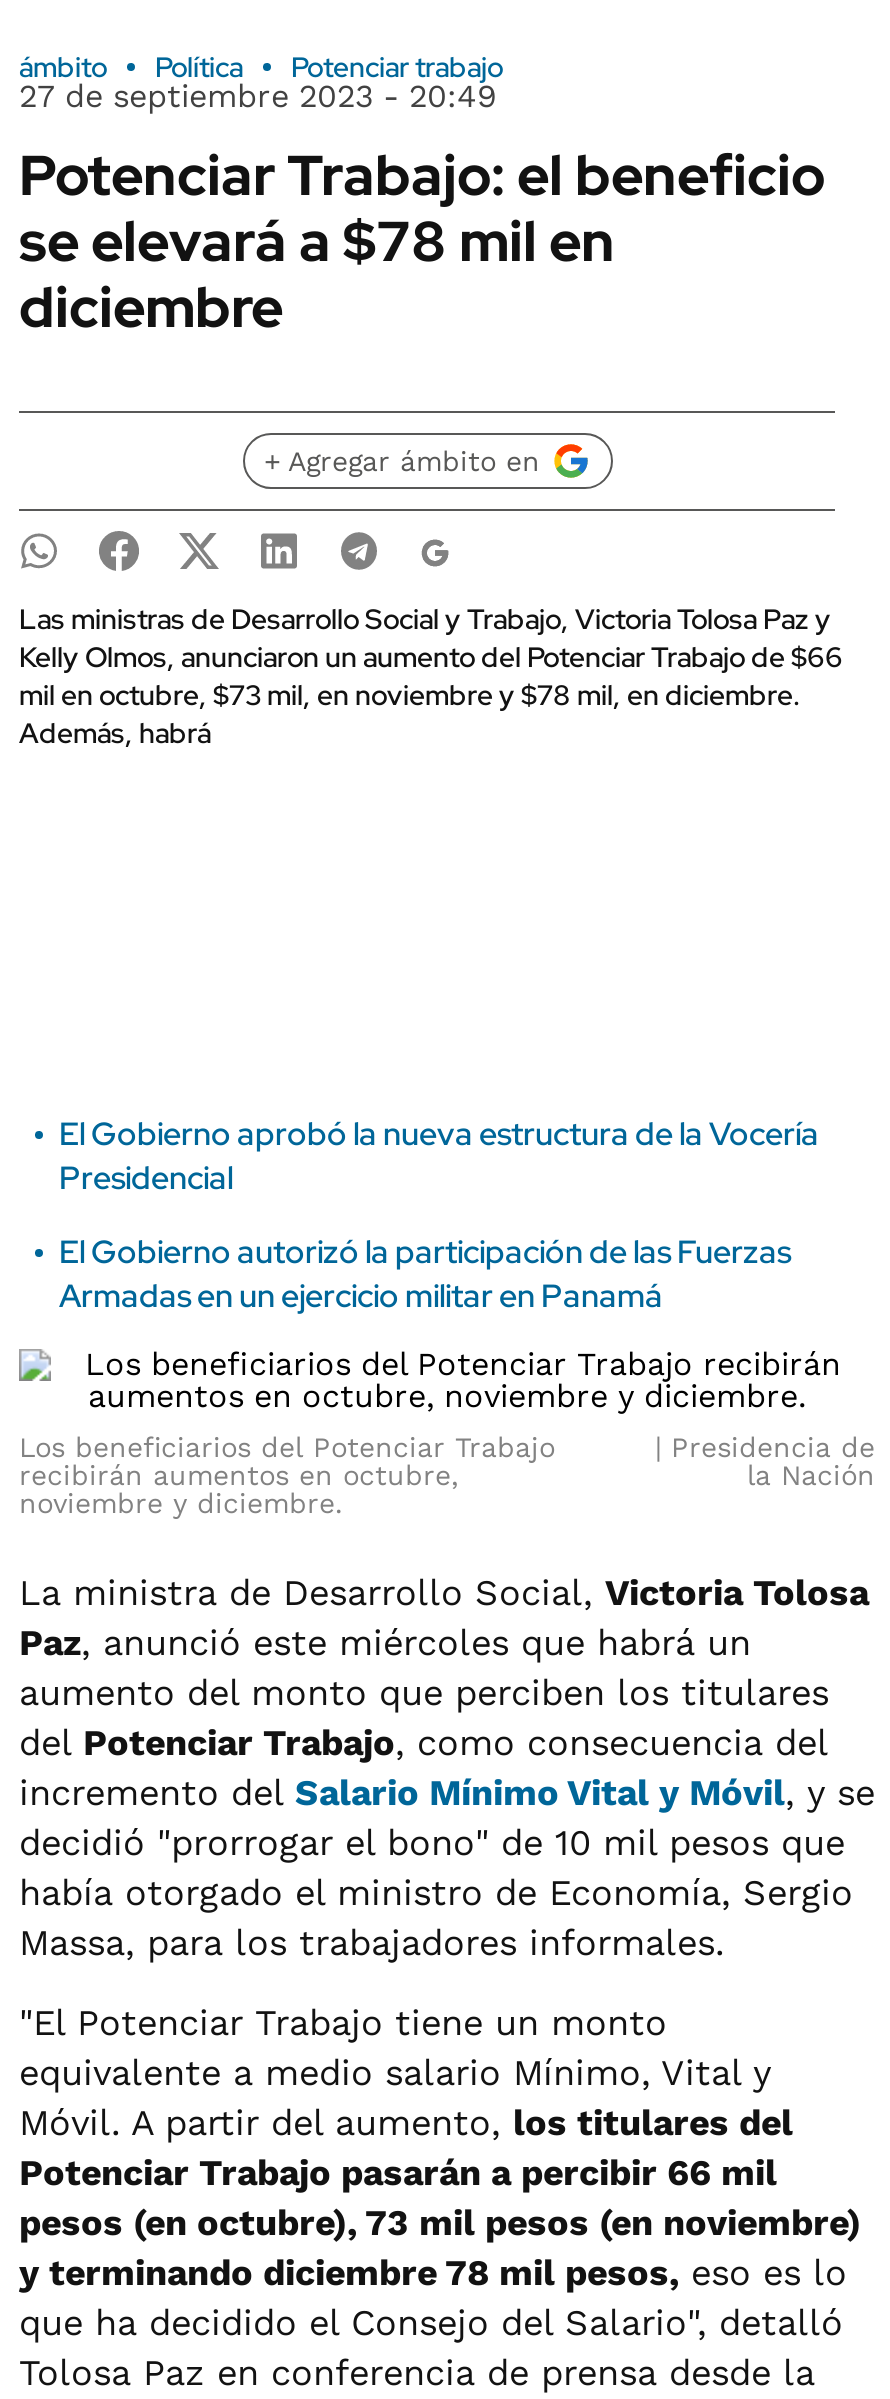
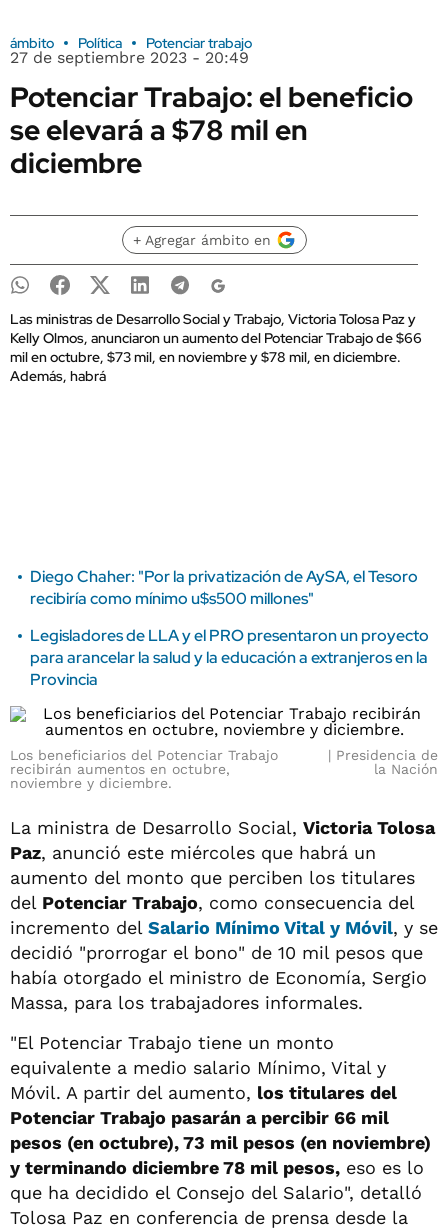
[59,1113,819,1199] El Gobierno aprobó la nueva estructura de la Vocería | Presidencial -> [30,566,418,609] Diego Chaher: "Por la privatización de AySA, el Tesoro | recibiría como mínimo u$s500 millones"
[59,1231,791,1317] El Gobierno autorizó la participación de las Fuerzas | Armadas en un ejercicio militar en Panamá -> [30,625,429,690] Legisladores de LLA y el PRO presentaron un proyecto | para arancelar la salud y la educación a extranjeros en la | Provincia

